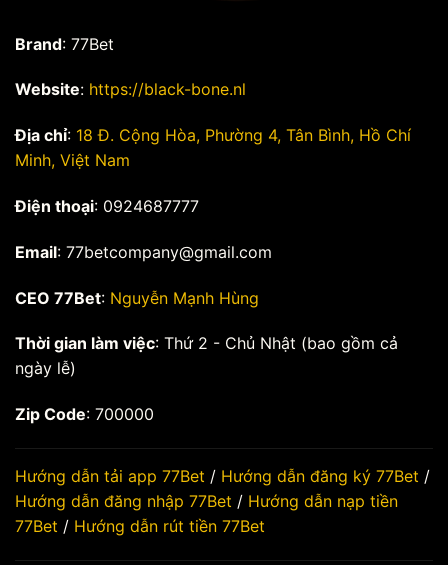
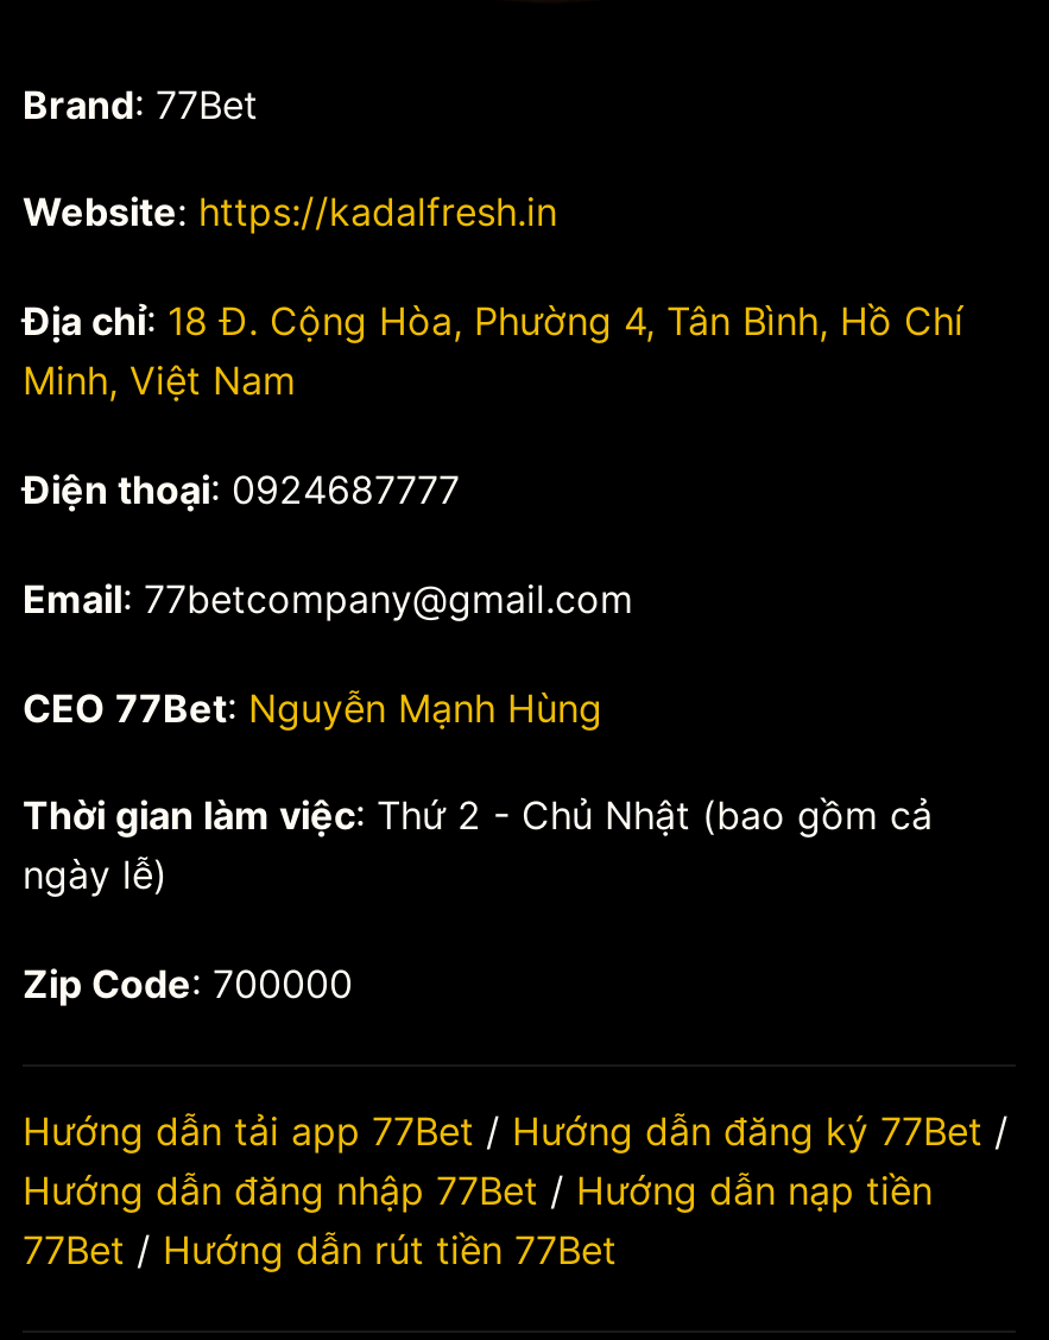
[15,79,246,99] Website: https://black-bone.nl -> [23,189,557,236] Website: https://kadalfresh.in

